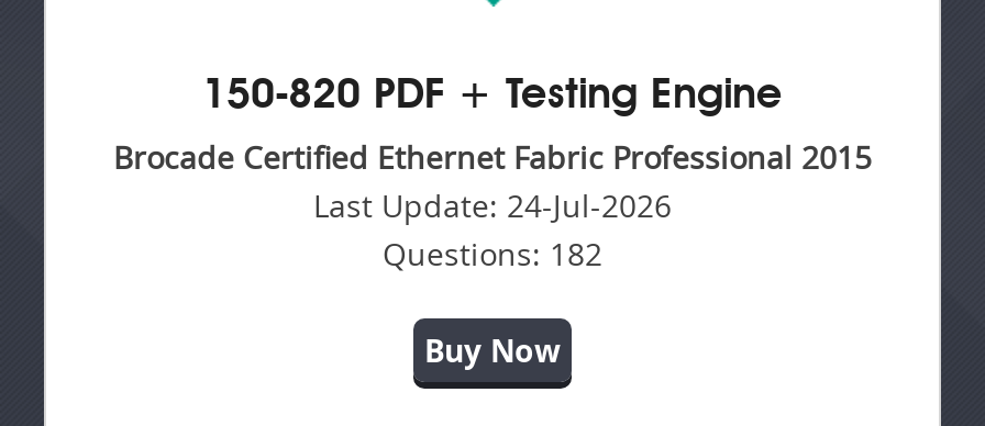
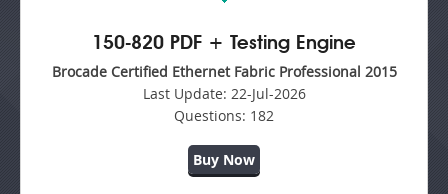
[313,184,672,226] Last Update: 24-Jul-2026 -> [142,84,305,103] Last Update: 22-Jul-2026

